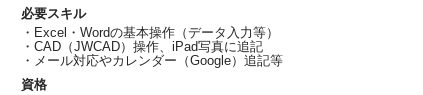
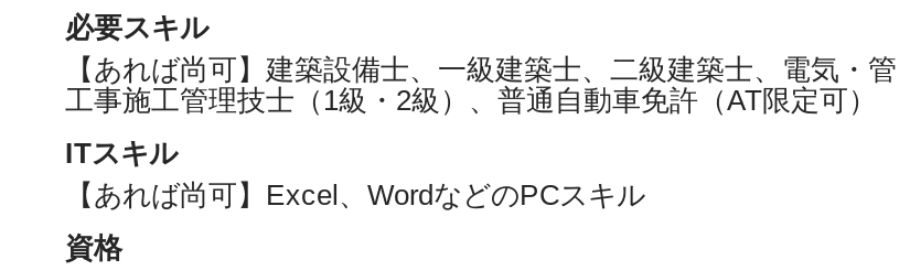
[21,25,283,68] ・Excel・Wordの基本操作（データ入力等） | ・CAD（JWCAD）操作、iPad写真に追記 | ・メール対応やカレンダー（Google）追記等 -> [65,53,897,212] 【あれば尚可】建築設備士、一級建築士、二級建築士、電気・管 | 工事施工管理技士（1級・2級）、普通自動車免許（AT限定可） | ITスキル | 【あれば尚可】Excel、WordなどのPCスキル

